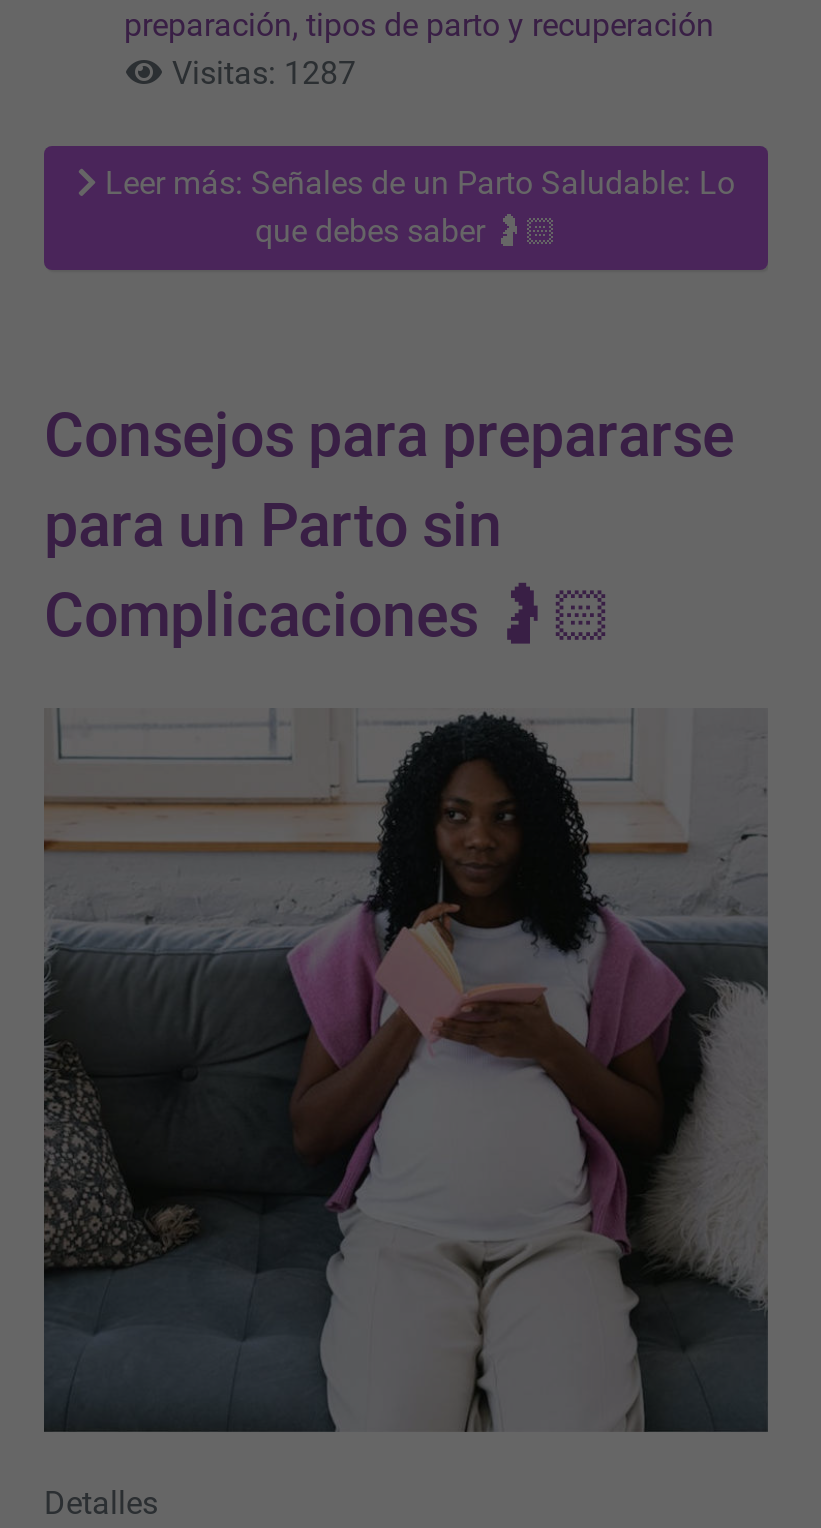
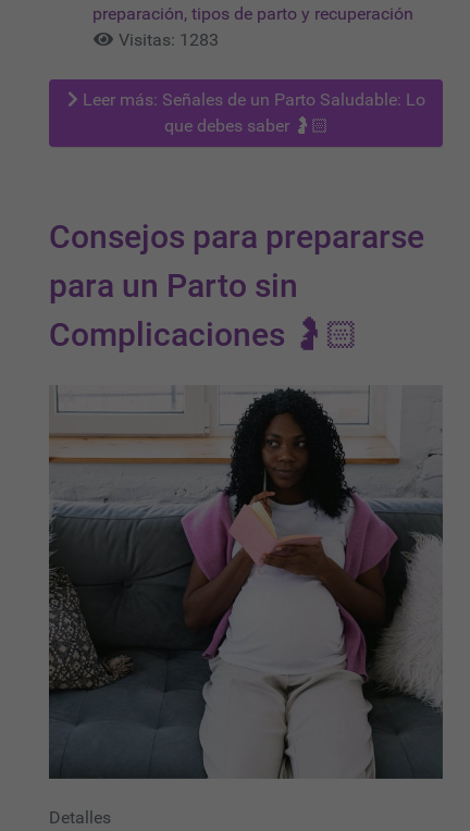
[172,54,356,92] Visitas: 1287 -> [119,29,219,50] Visitas: 1283

